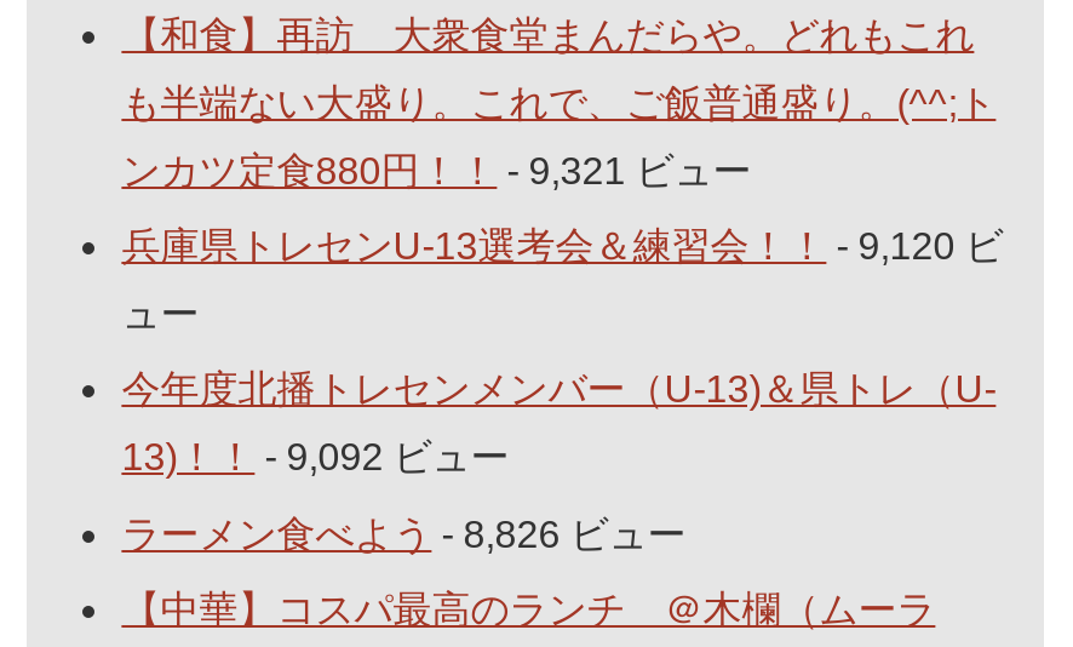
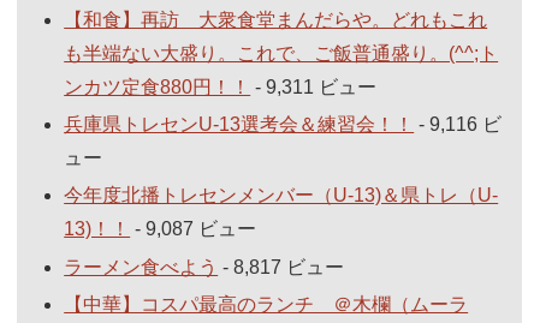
[122,150,751,191] ンカツ定食880円！！- 9,321 ビュー -> [64,77,377,97] ンカツ定食880円！！- 9,311 ビュー
[122,226,1003,267] 兵庫県トレセンU-13選考会＆練習会！！- 9,120 ビ -> [64,114,502,135] 兵庫県トレセンU-13選考会＆練習会！！- 9,116 ビ
[122,437,509,478] 13)！！- 9,092 ビュー -> [64,219,256,239] 13)！！- 9,087 ビュー
[122,513,686,554] ラーメン食べよう- 8,826 ビュー -> [64,256,344,277] ラーメン食べよう- 8,817 ビュー

